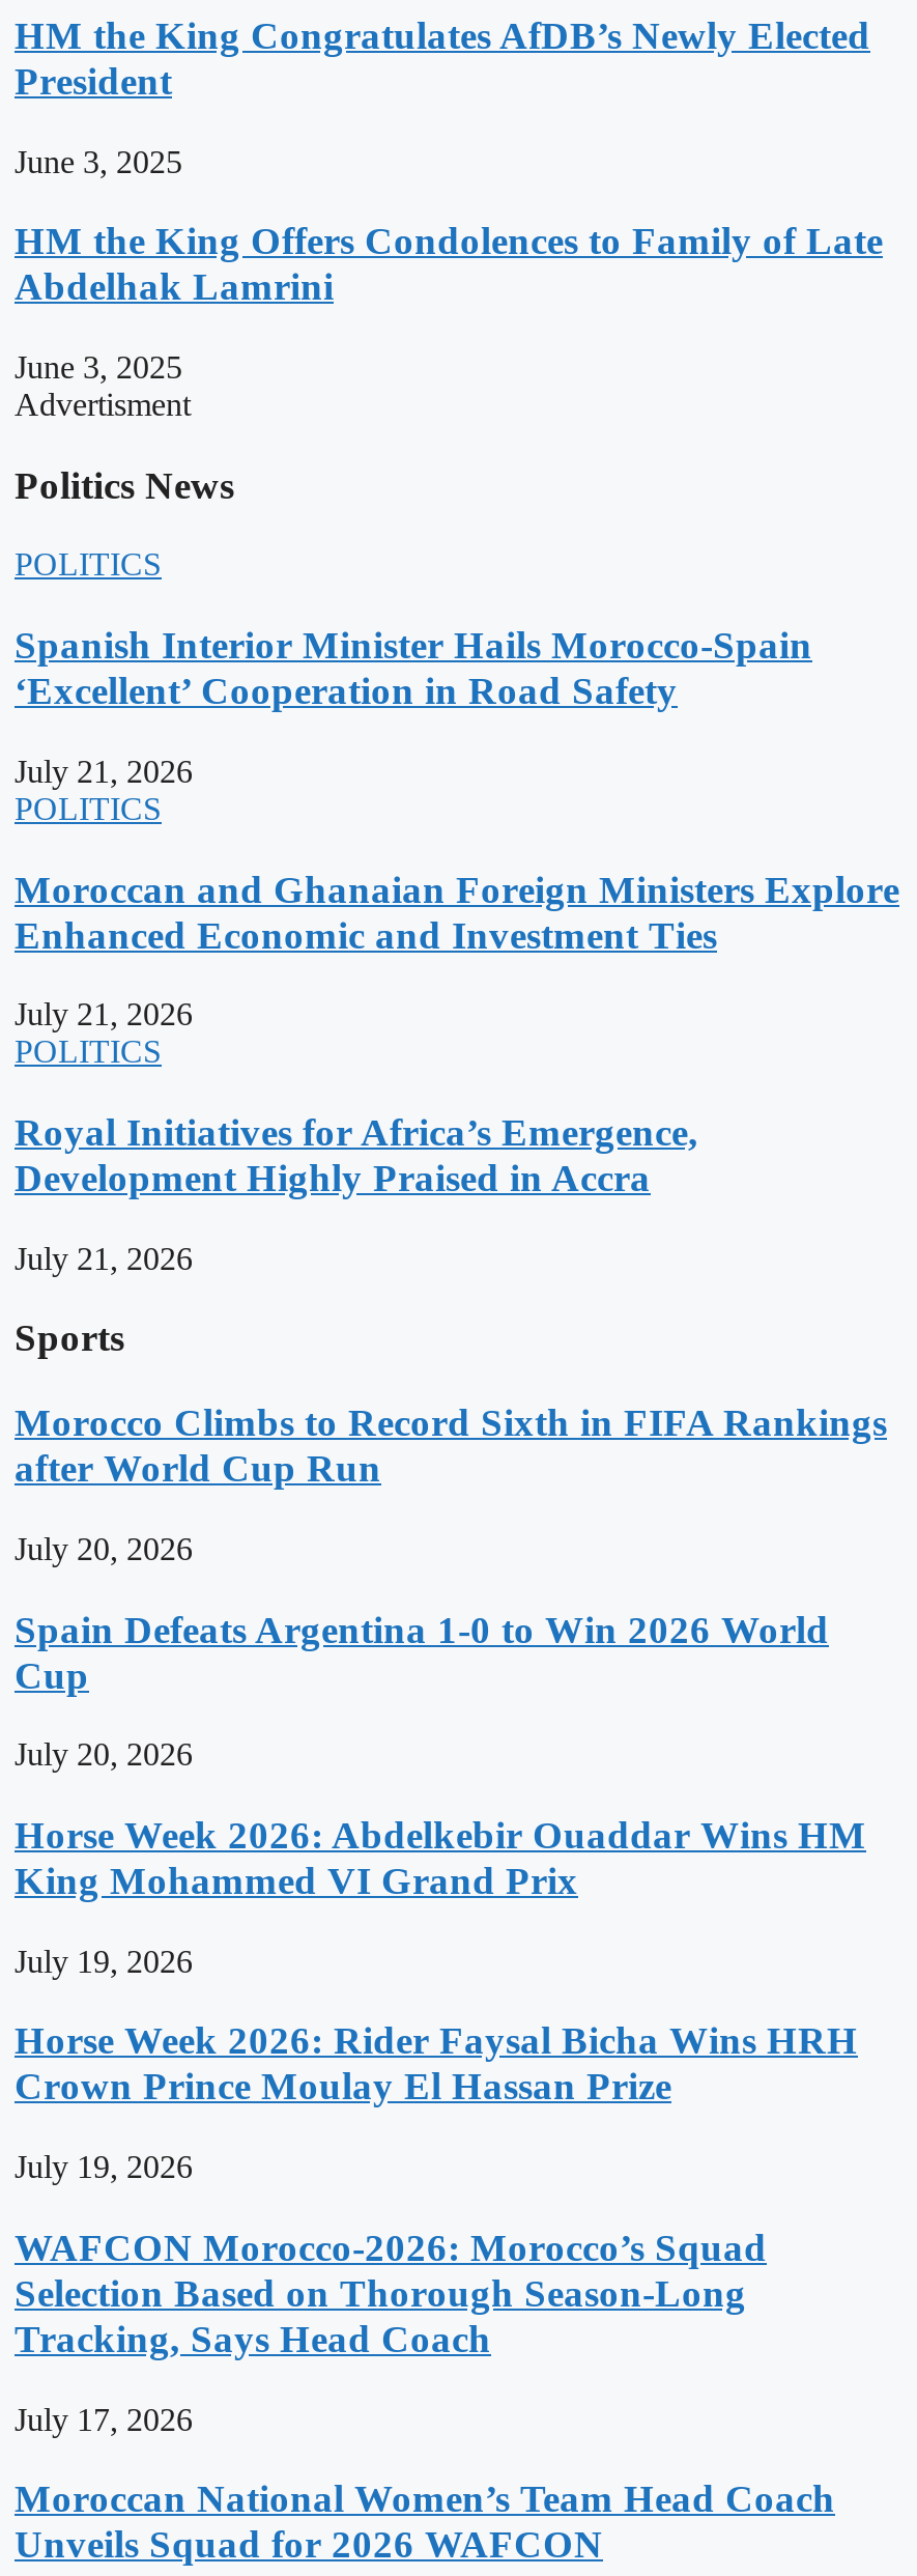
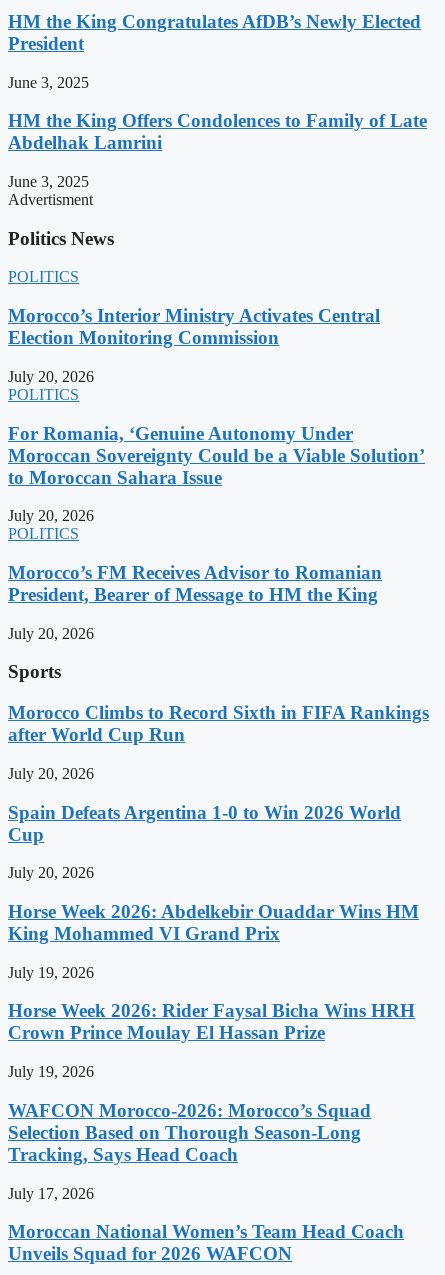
[15,623,812,712] Spanish Interior Minister Hails Morocco-Spain | ‘Excellent’ Cooperation in Road Safety -> [8,305,380,348] Morocco’s Interior Ministry Activates Central | Election Monitoring Commission
[15,753,193,788] July 21, 2026 -> [8,368,94,385] July 20, 2026
[15,867,899,956] Moroccan and Ghanaian Foreign Ministers Explore | Enhanced Economic and Investment Ties -> [8,422,425,487] For Romania, ‘Genuine Autonomy Under | Moroccan Sovereignty Could be a Viable Solution’ | to Moroccan Sahara Issue
[15,997,193,1032] July 21, 2026 -> [8,507,94,524] July 20, 2026
[15,1110,698,1199] Royal Initiatives for Africa’s Emergence, | Development Highly Praised in Accra -> [8,562,382,605] Morocco’s FM Receives Advisor to Romanian | President, Bearer of Message to HM the King
[15,1240,193,1275] July 21, 2026 -> [8,625,94,642] July 20, 2026

